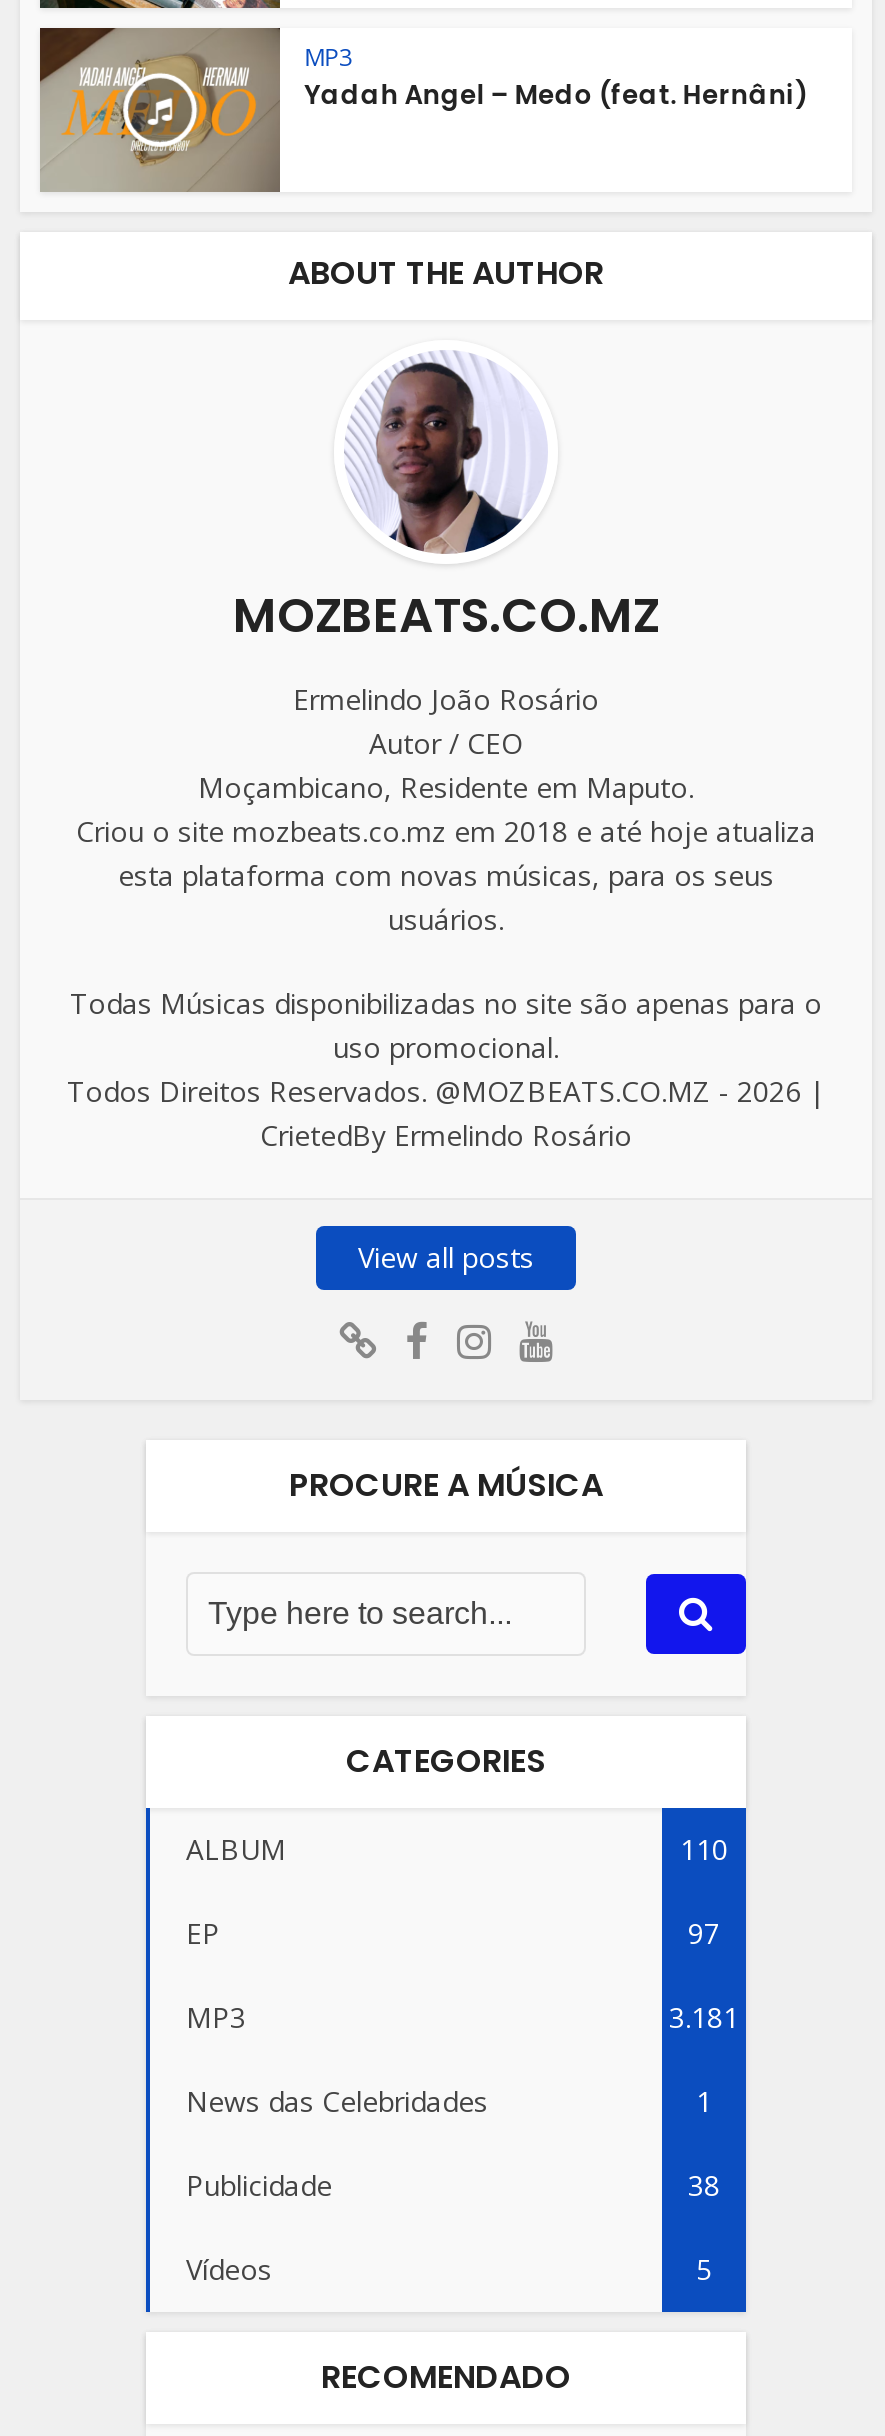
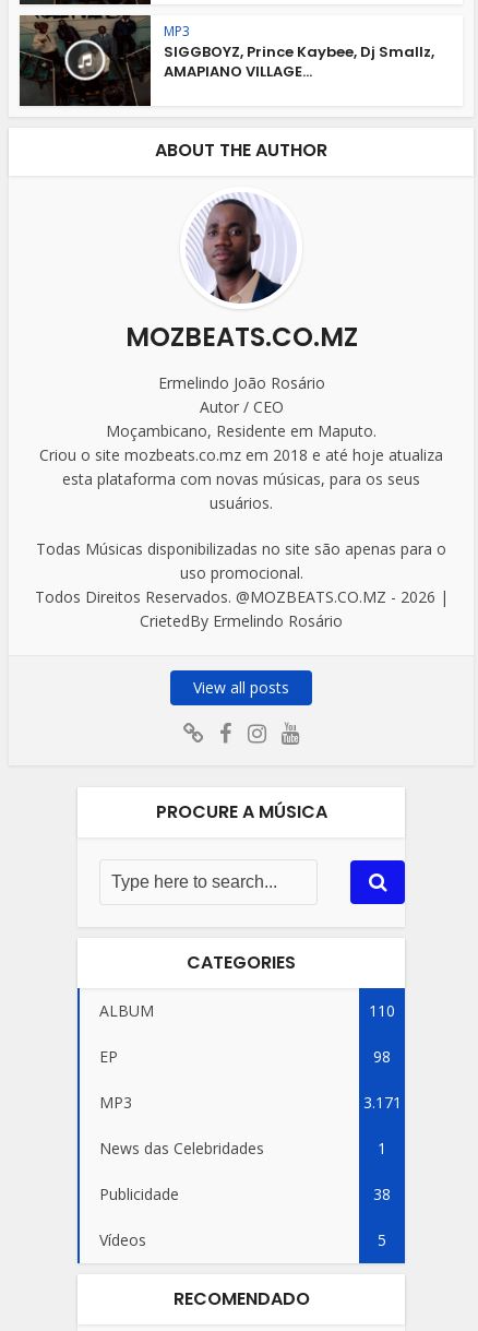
[40,26,806,194] [image] | Yadah Angel – Medo (feat. Hernâni) -> [20,15,435,106] [image] | SIGGBOYZ, Prince Kaybee, Dj Smallz, | AMAPIANO VILLAGE...
[688,1914,720,1952] 97 -> [373,1045,391,1066] 98
[669,1998,739,2036] 3.181 -> [363,1091,401,1112] 3.171

